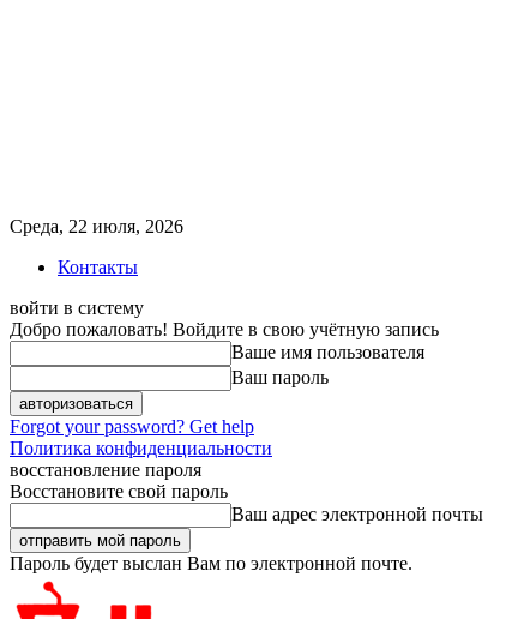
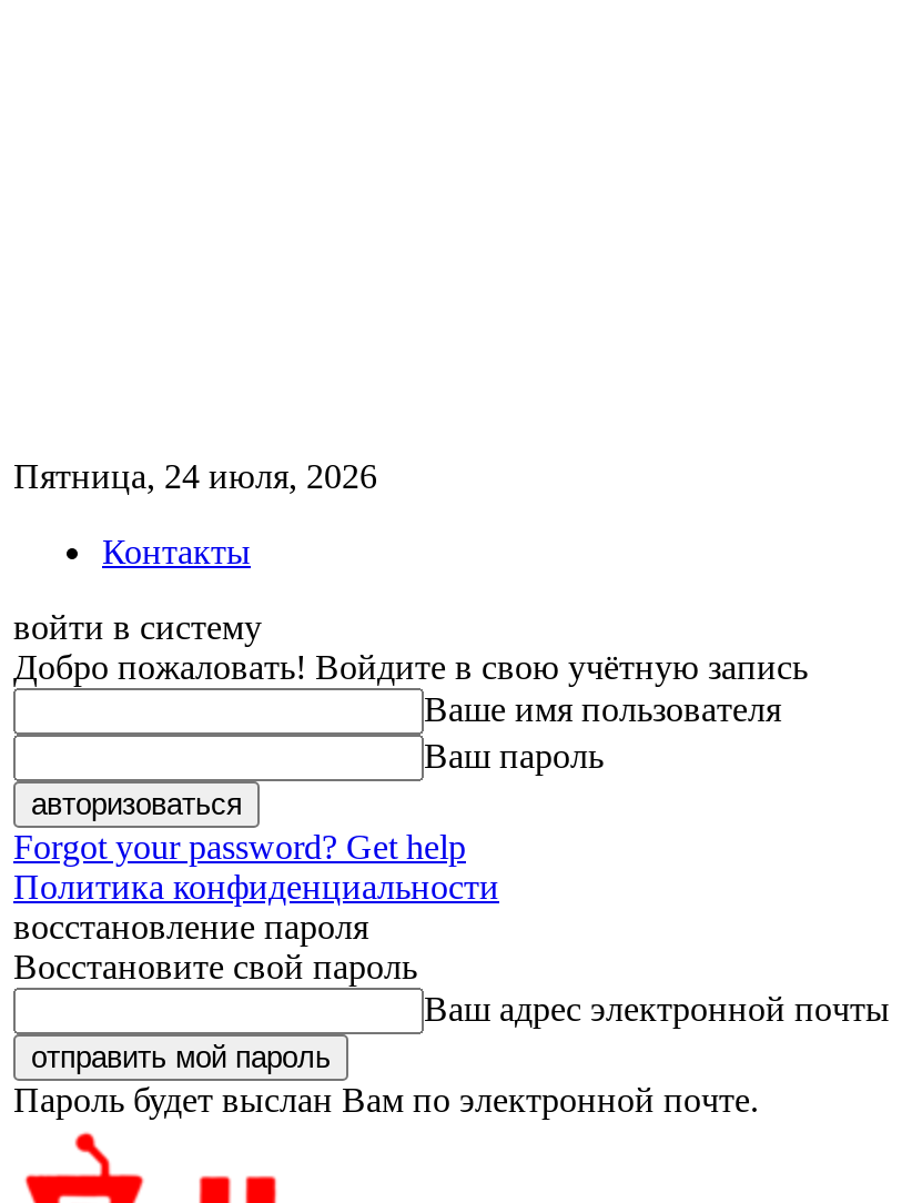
[10,216,183,236] Среда, 22 июля, 2026 -> [13,457,377,495] Пятница, 24 июля, 2026

